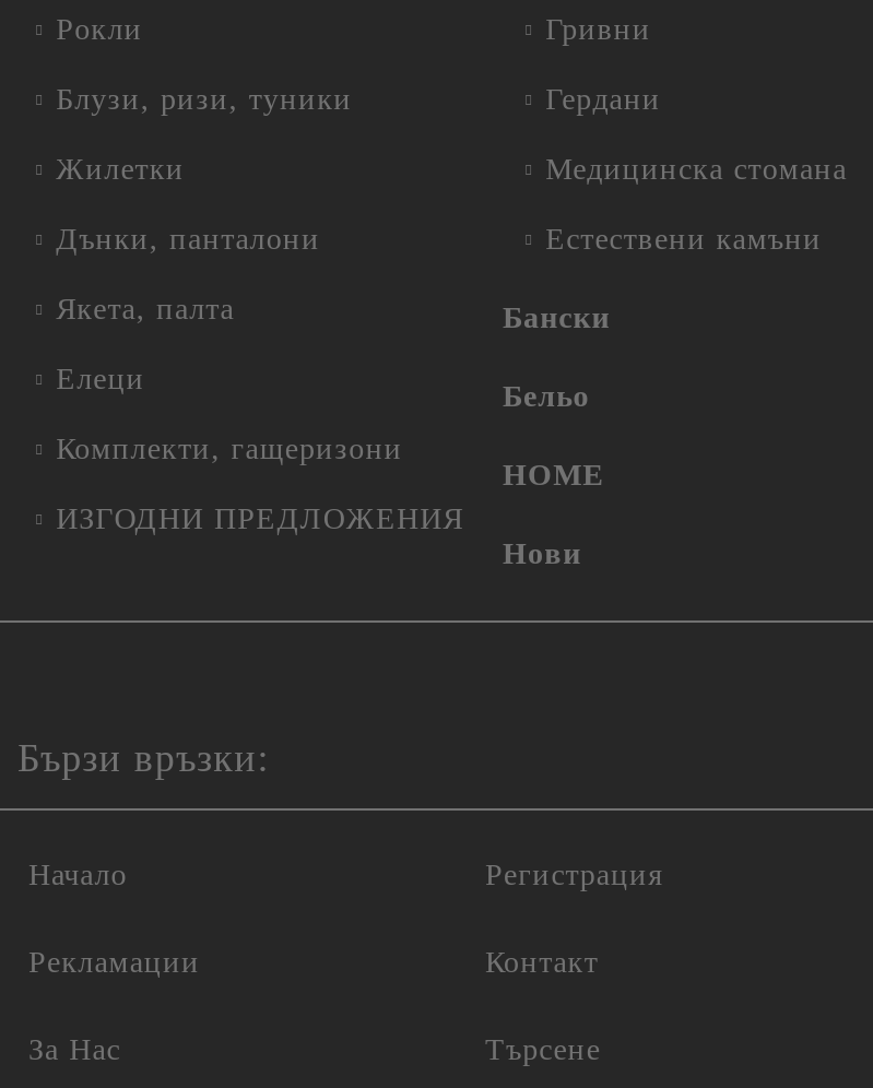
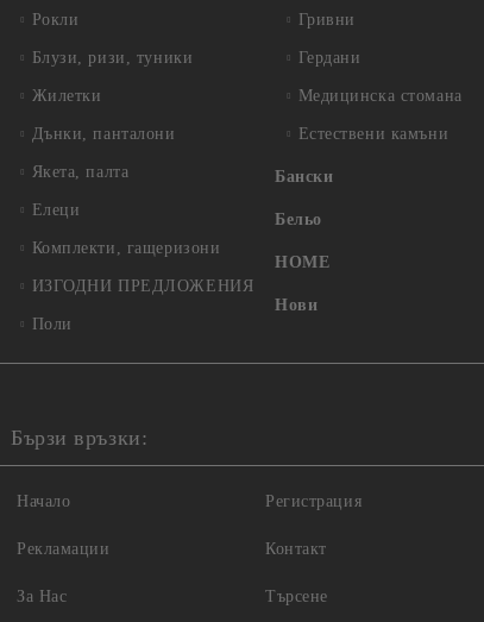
none -> [32,315,72,333] Поли

